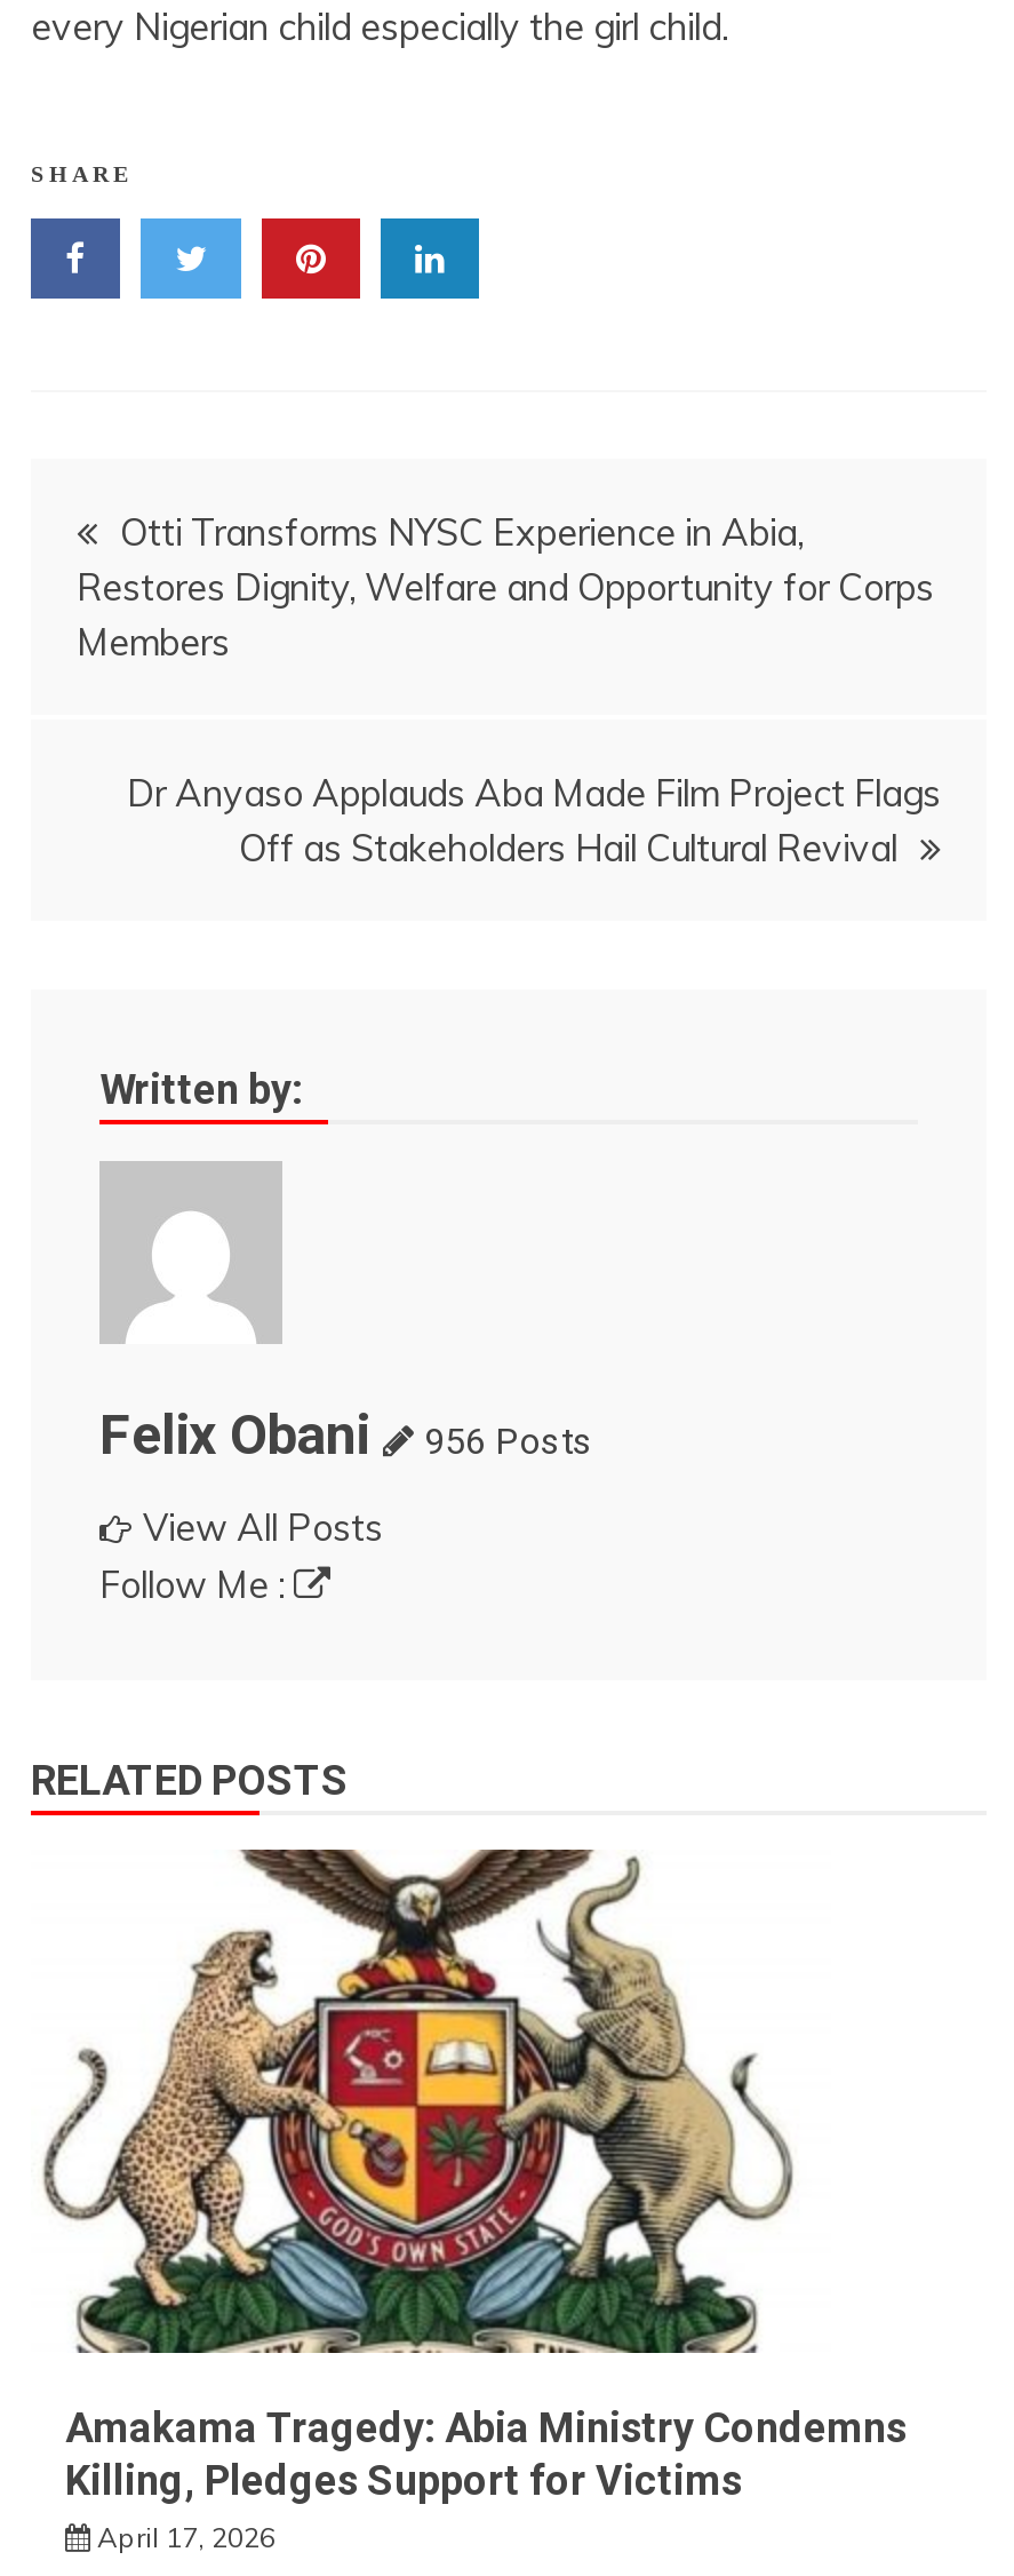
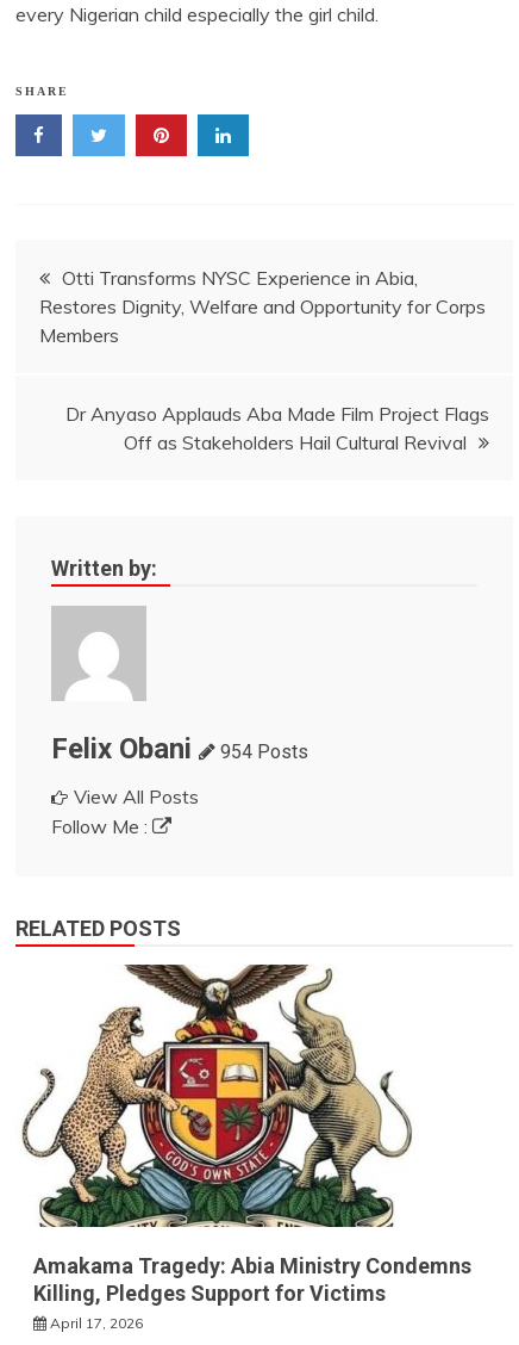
[99,1405,593,1469] Felix Obani 956 Posts -> [51,732,308,766] Felix Obani 954 Posts

